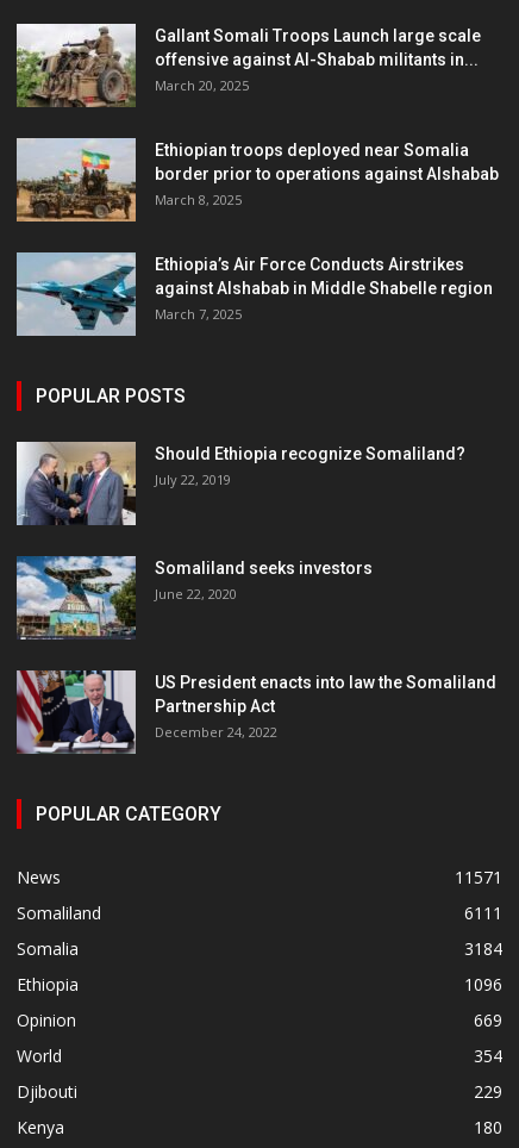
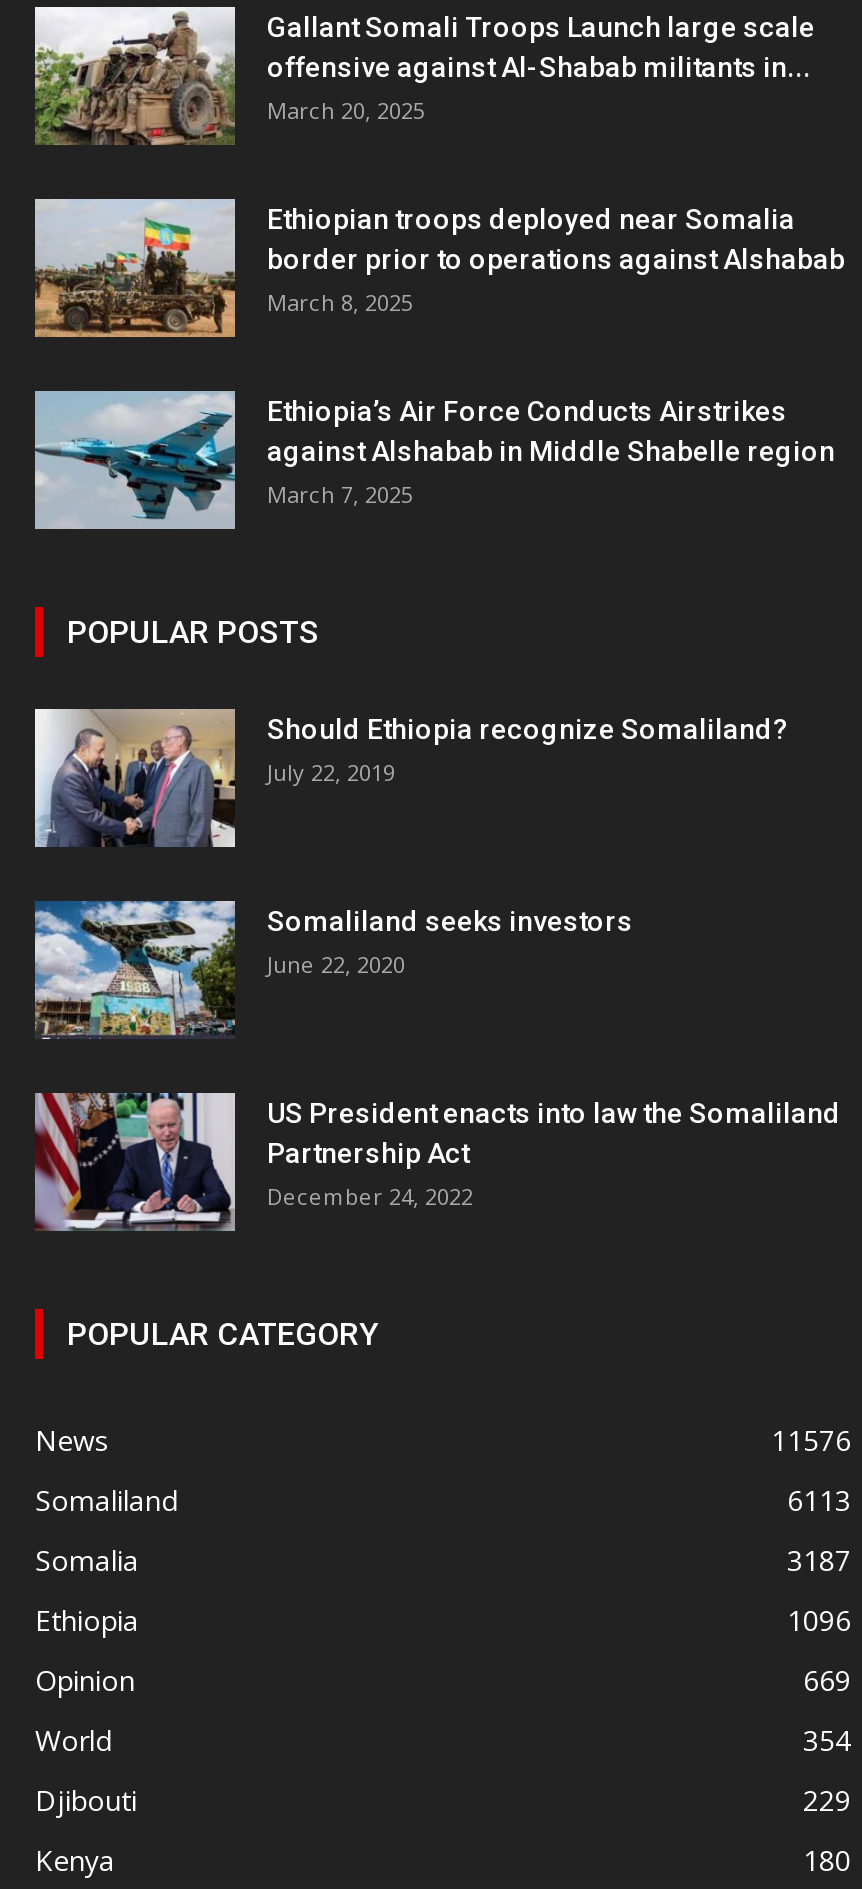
[455,866,502,888] 11571 -> [771,1421,851,1459] 11576
[464,901,502,924] 6111 -> [787,1481,851,1519] 6113
[464,937,502,960] 3184 -> [787,1541,851,1579] 3187

